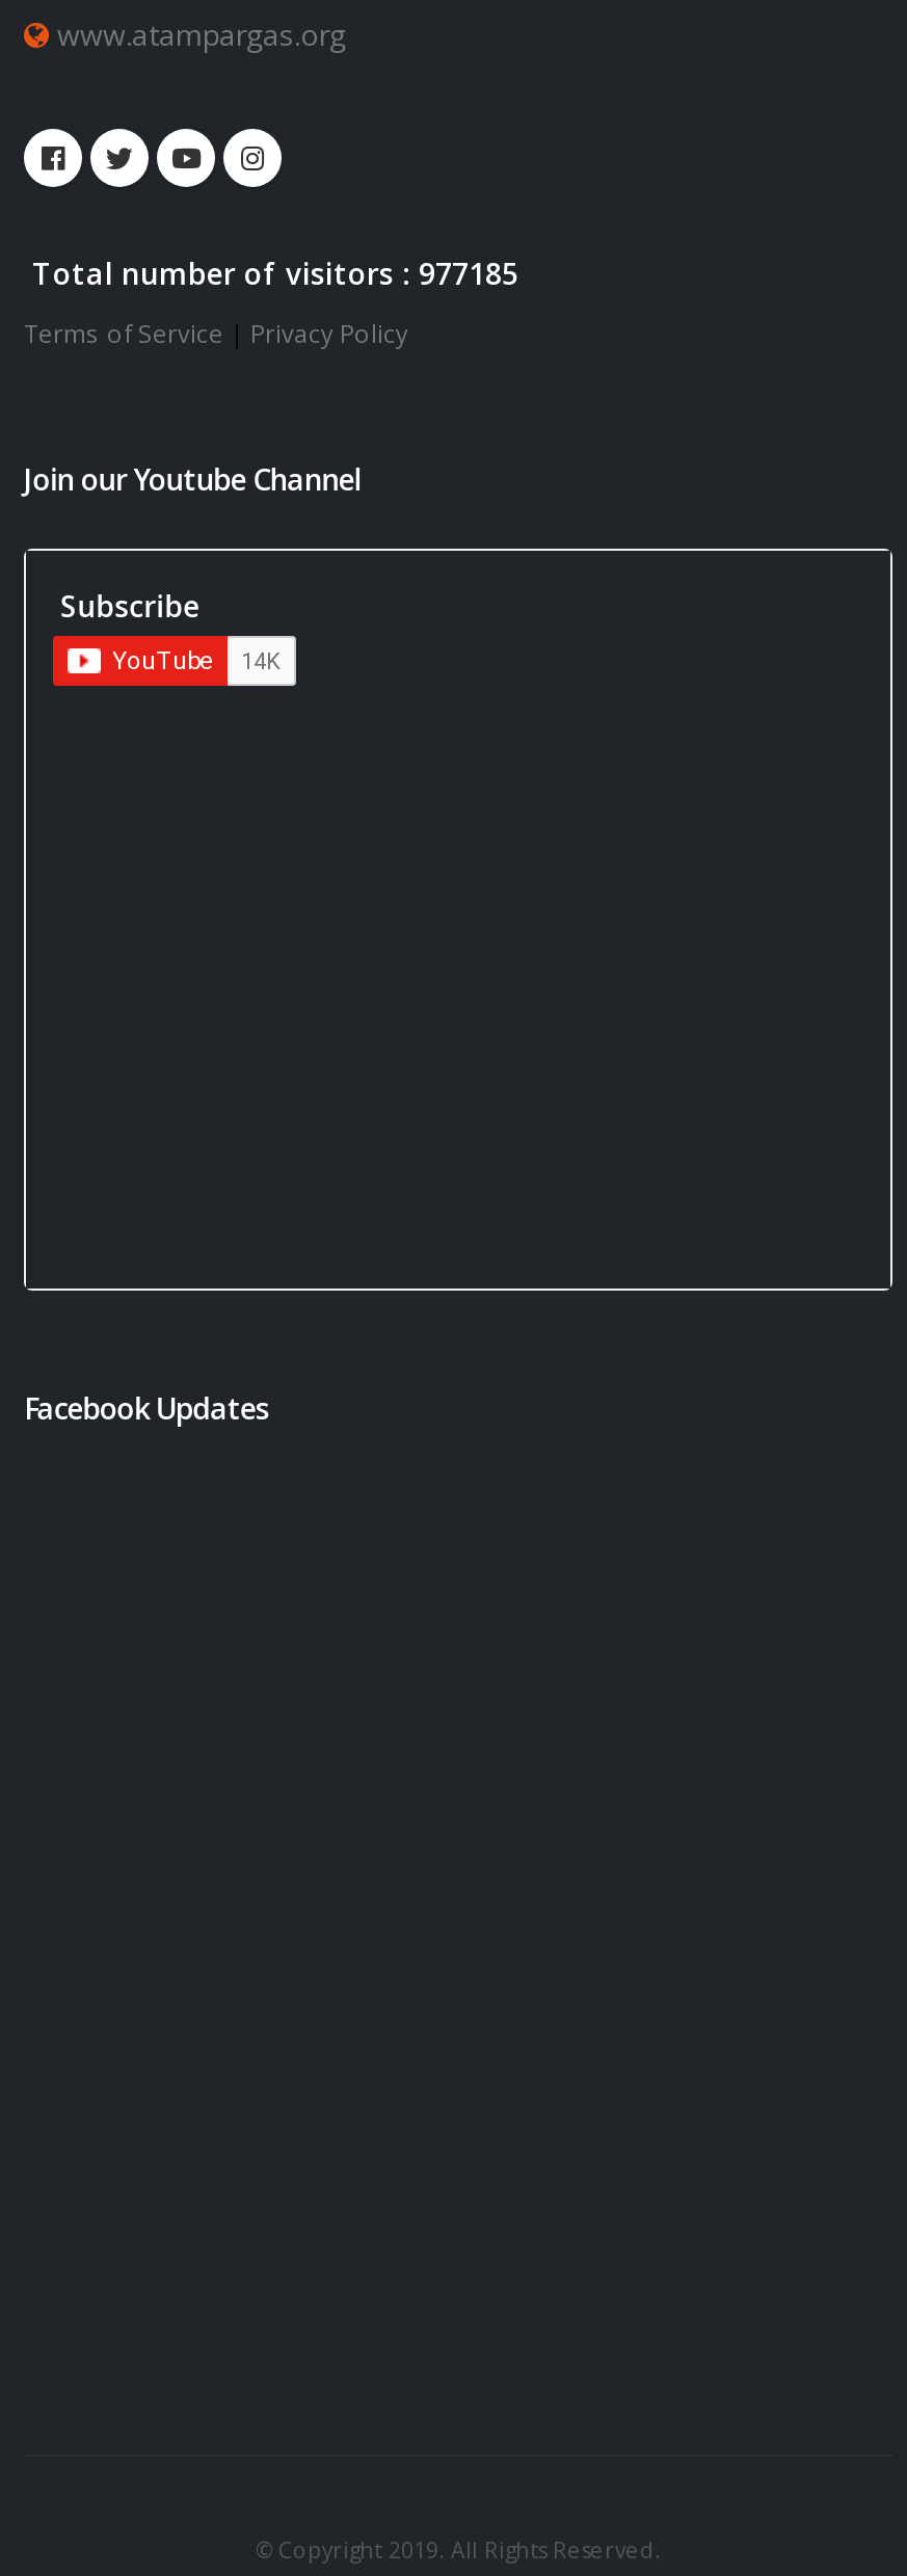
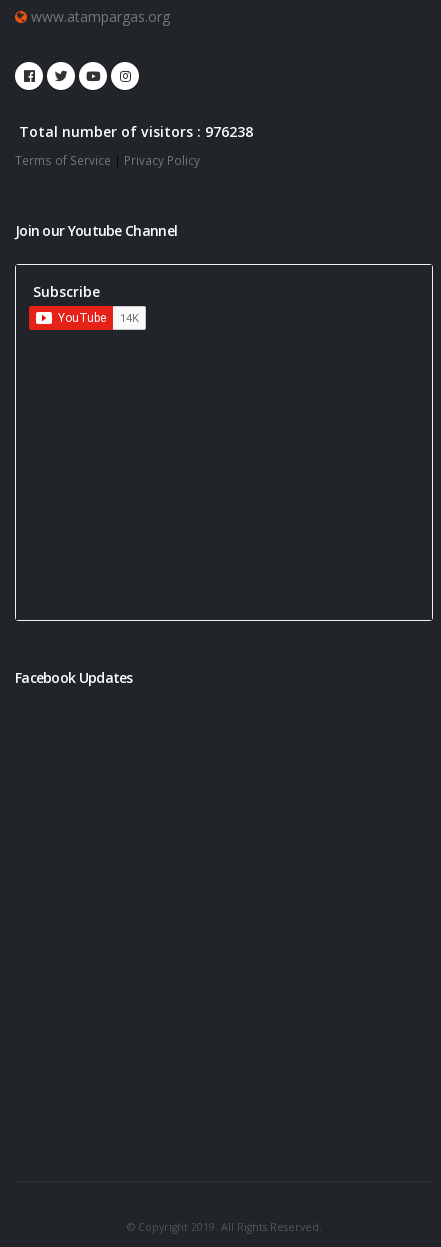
[32,254,518,294] Total number of visitors : 977185 -> [19,122,253,141] Total number of visitors : 976238

